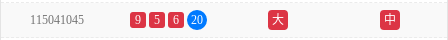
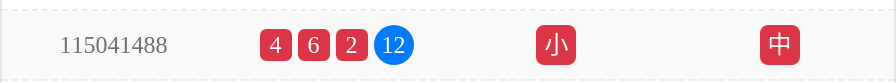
[30,13,160,27] 115041045 | 9 | 5 -> [60,31,282,59] 115041488 | 4
[191,13,284,27] 20 | 大 -> [346,31,568,59] 2 | 12 | 小

